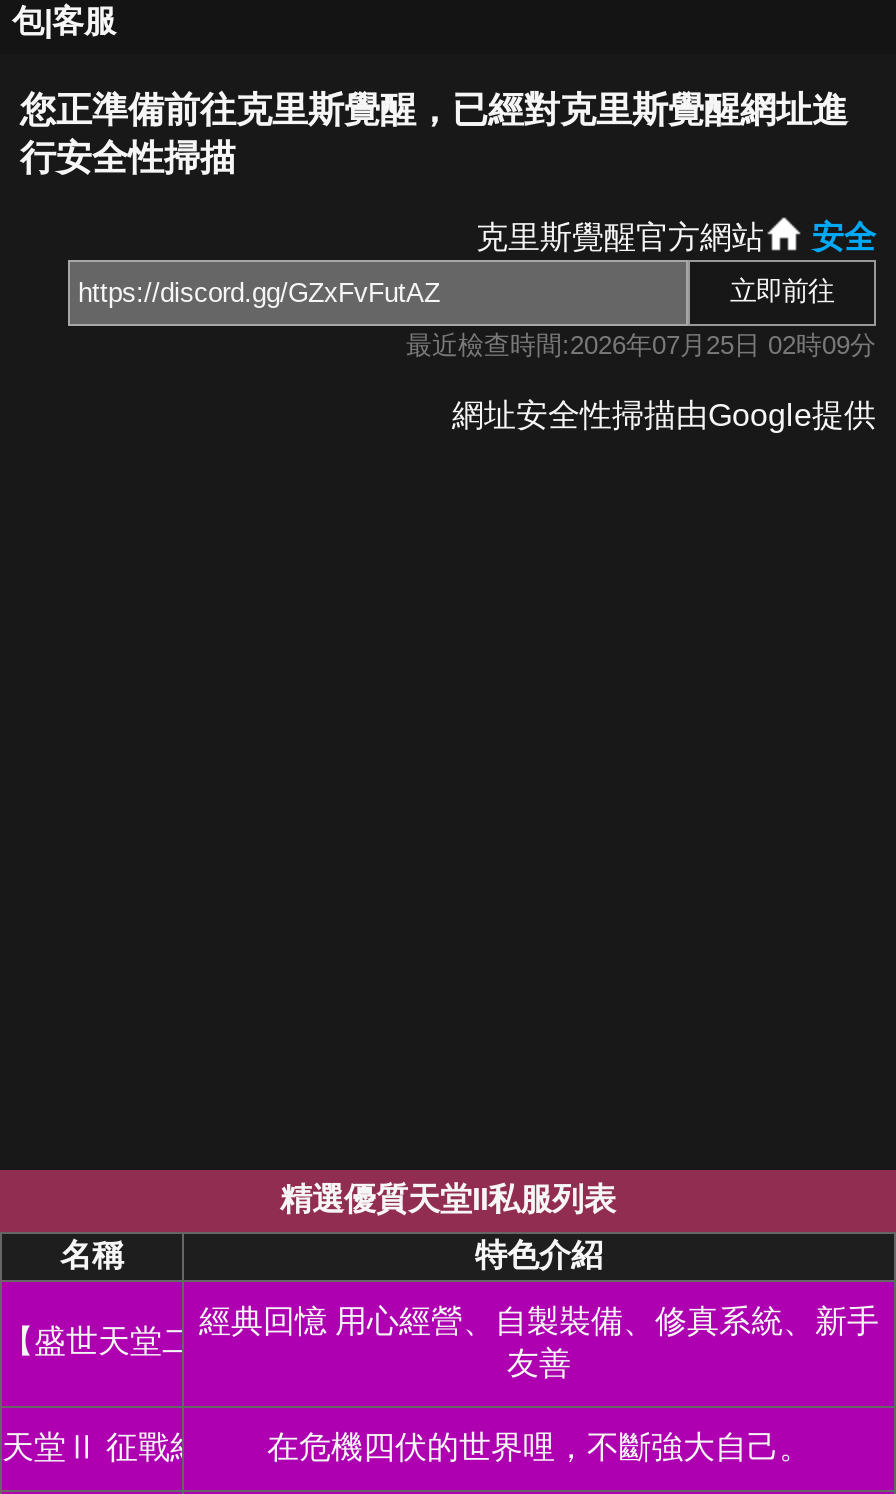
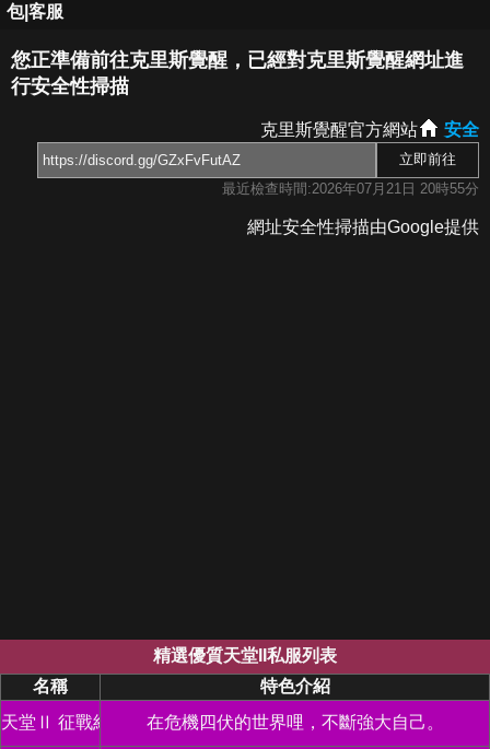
[406,330,876,360] 最近檢查時間:2026年07月25日 02時09分 -> [222,180,479,197] 最近檢查時間:2026年07月21日 20時55分
[199,1304,879,1380] 經典回憶 用心經營、自製裝備、修真系統、新手 | 友善 -> none
[2,1324,226,1358] 【盛世天堂二】 -> none

